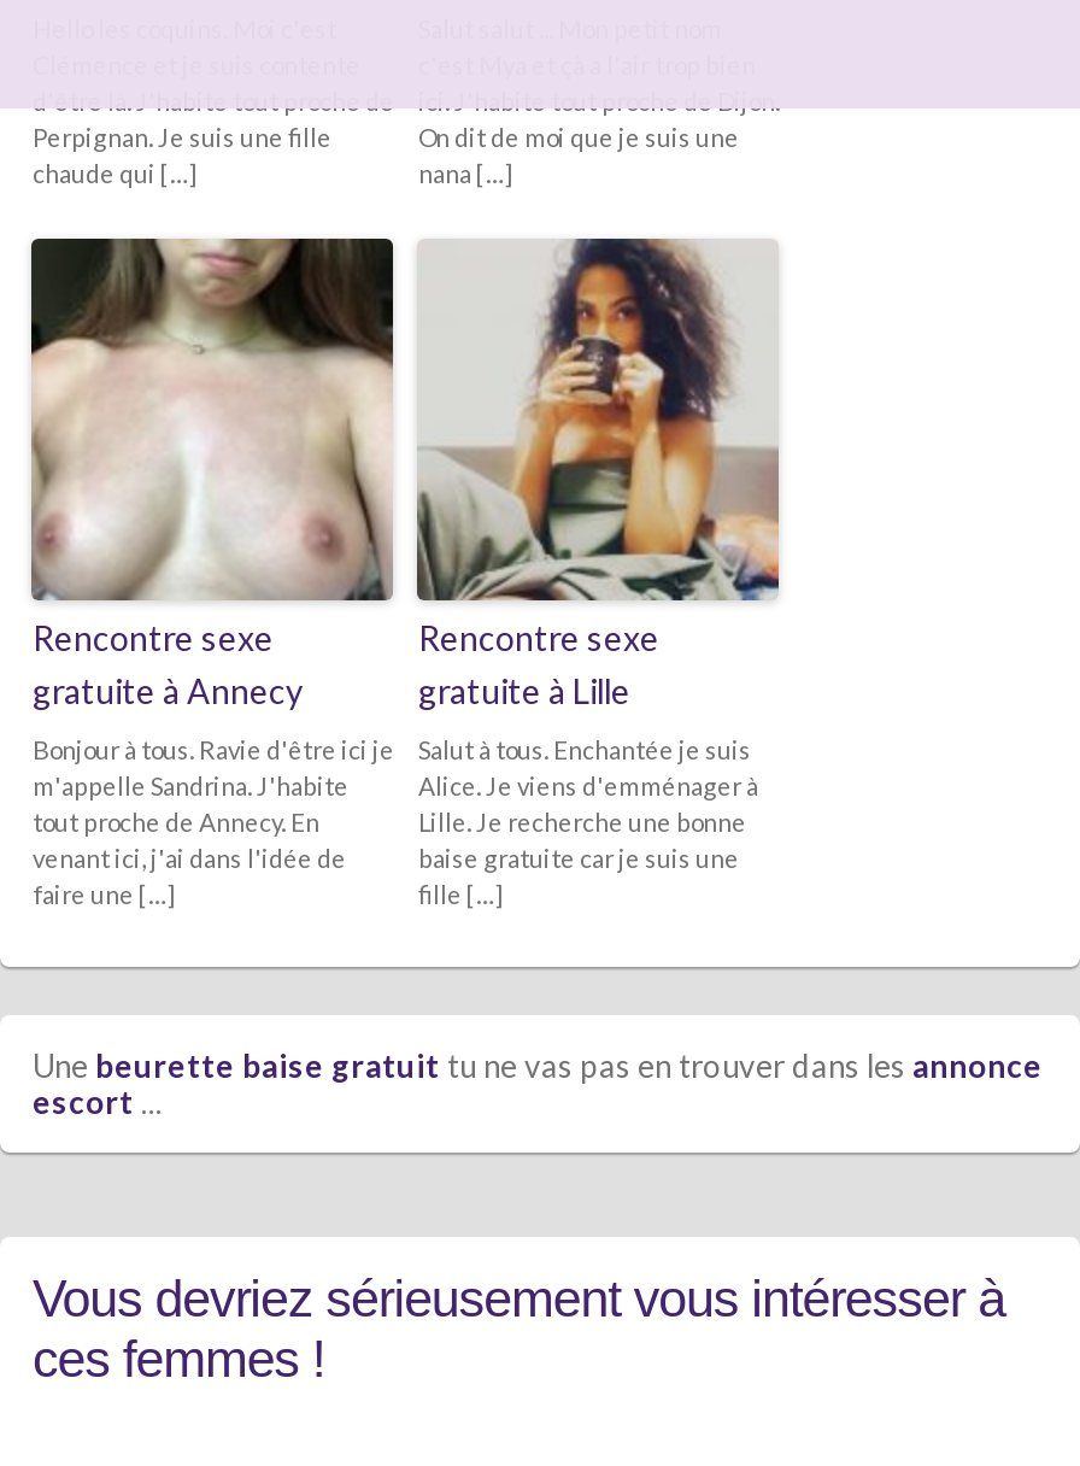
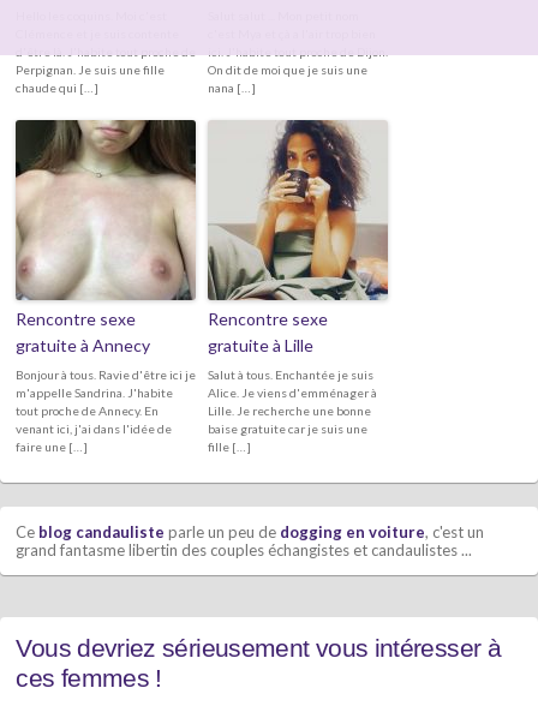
[32,1046,1042,1120] Une beurette baise gratuit tu ne vas pas en trouver dans les annonce | escort... -> [16,522,484,559] Ce blog candauliste parle un peu de dogging en voiture, c'est un | grand fantasme libertin des couples échangistes et candaulistes ...

